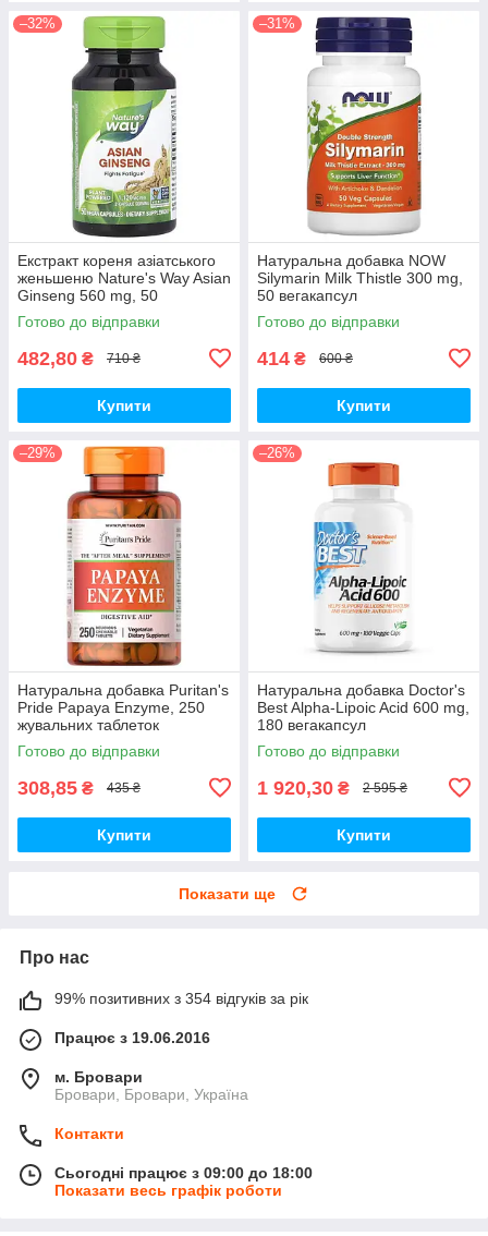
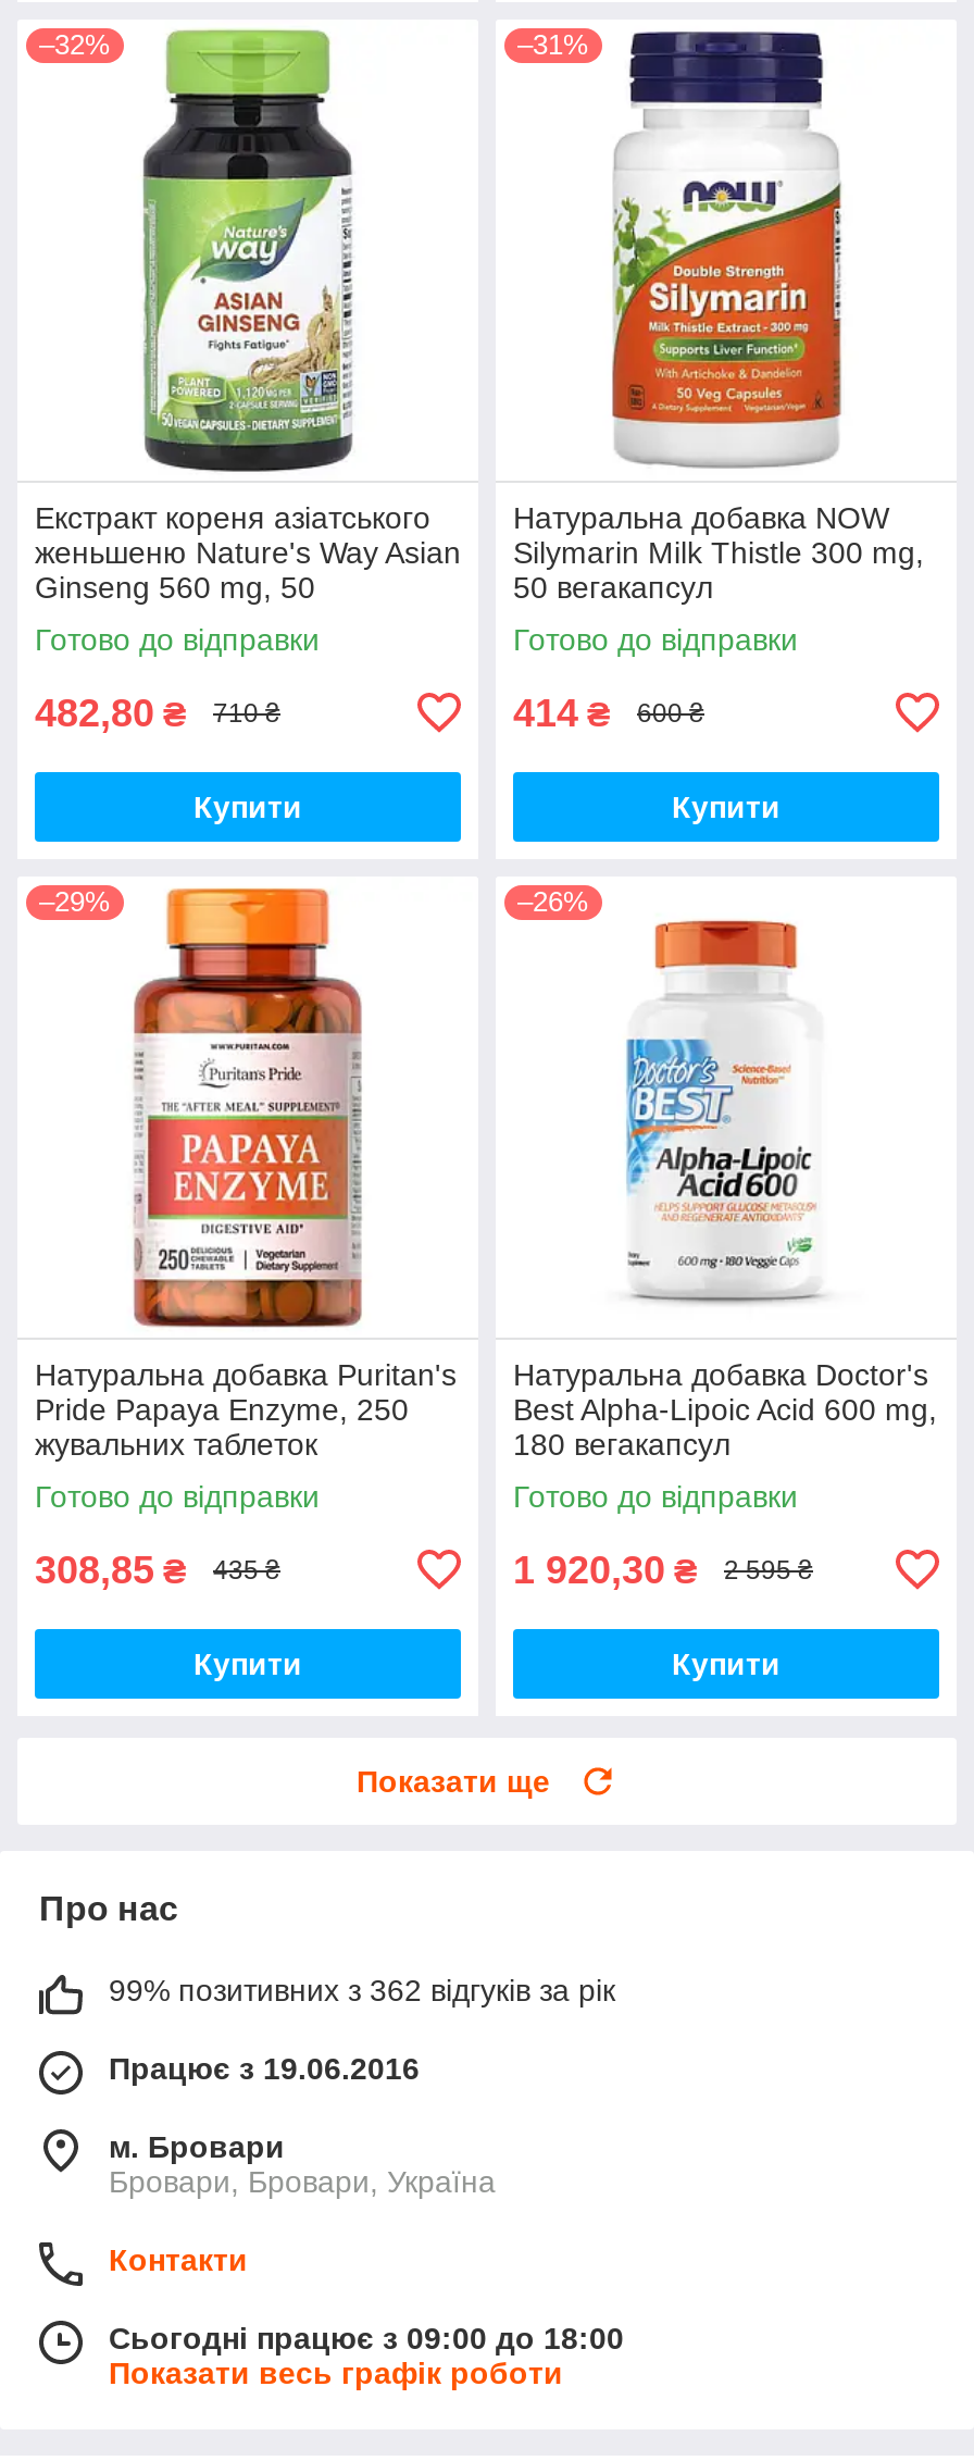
[54,989,308,1007] 99% позитивних з 354 відгуків за рік -> [109,1972,615,2007] 99% позитивних з 362 відгуків за рік

